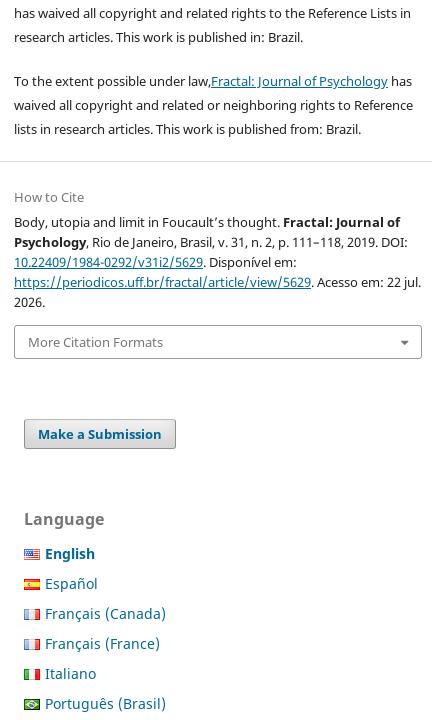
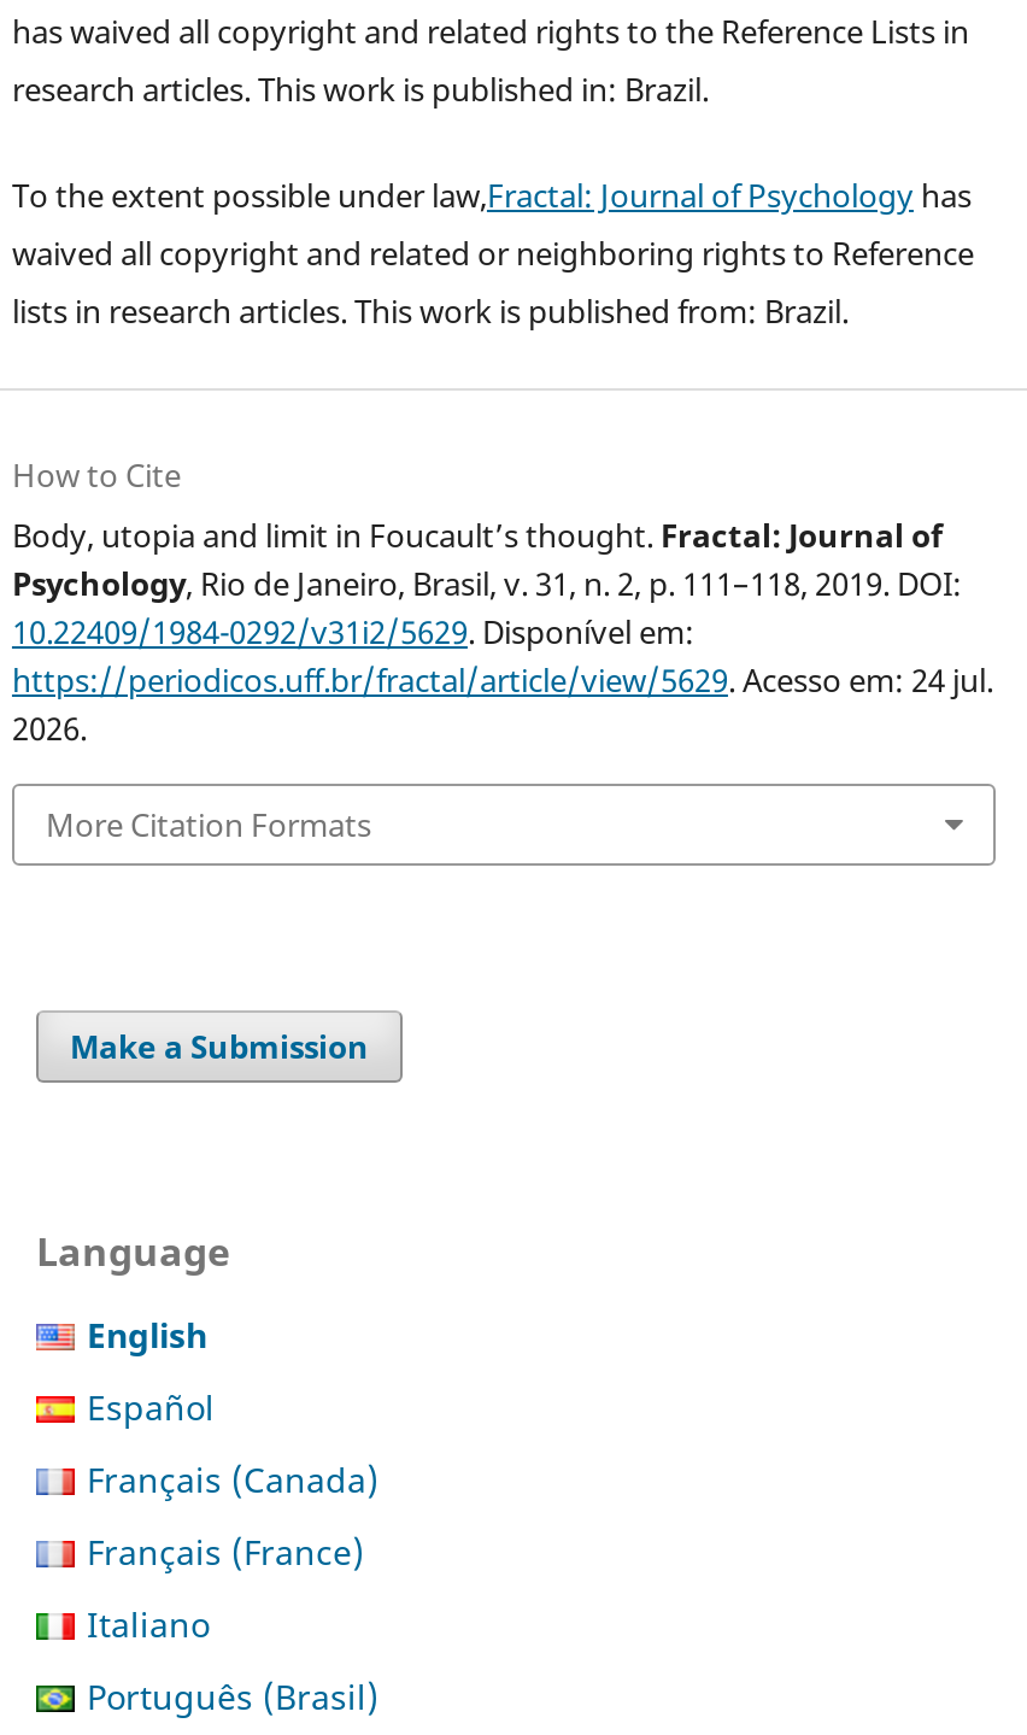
[14,273,421,291] https://periodicos.uff.br/fractal/article/view/5629. Acesso em: 22 jul. -> [12,657,993,701] https://periodicos.uff.br/fractal/article/view/5629. Acesso em: 24 jul.

